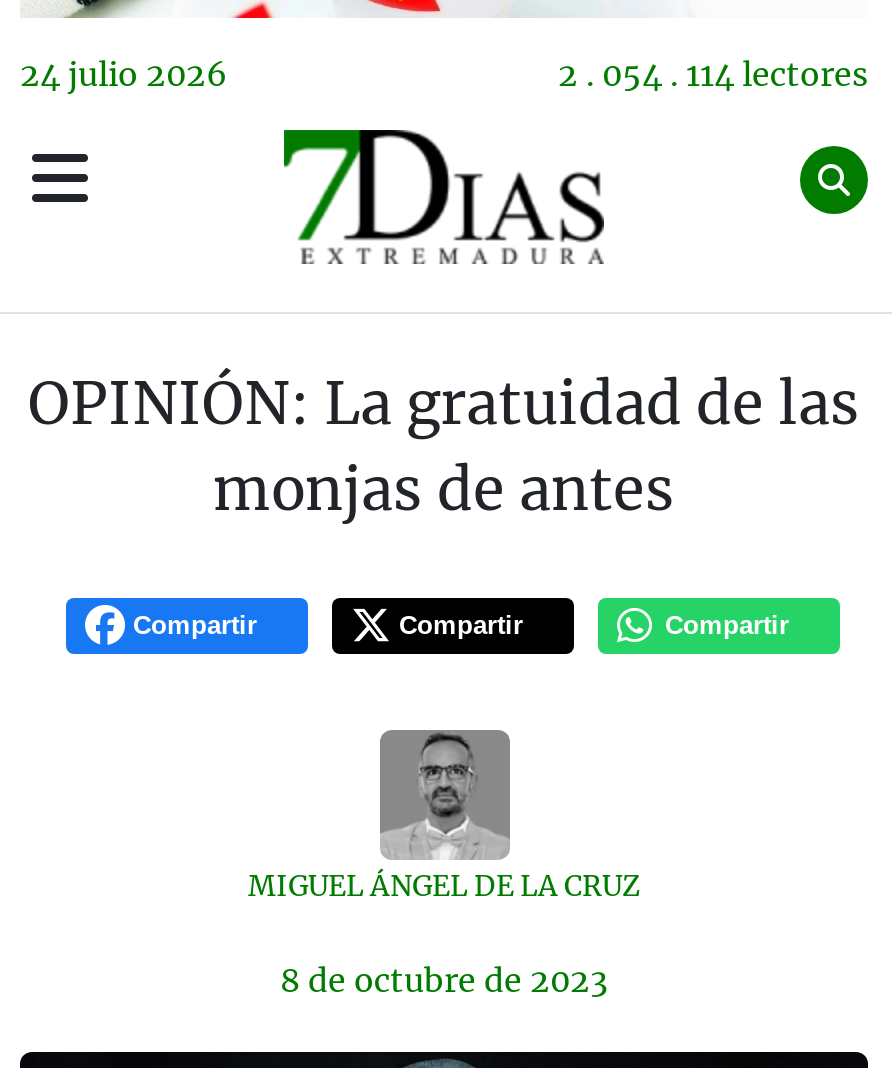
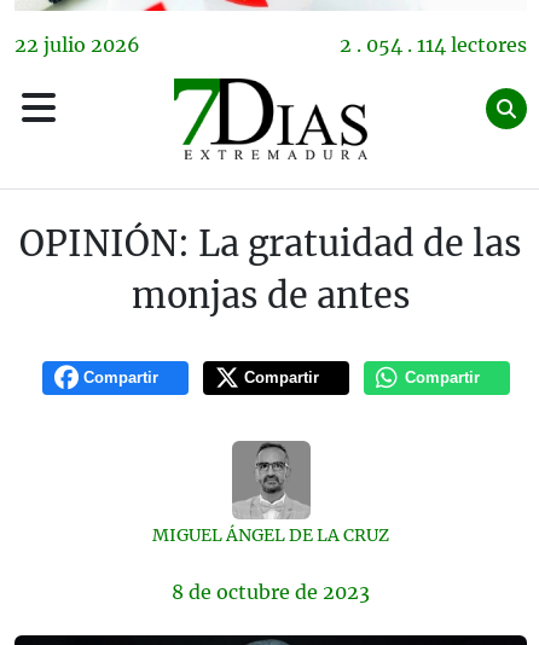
[20,55,228,95] 24 julio 2026 -> [15,33,140,57] 22 julio 2026

